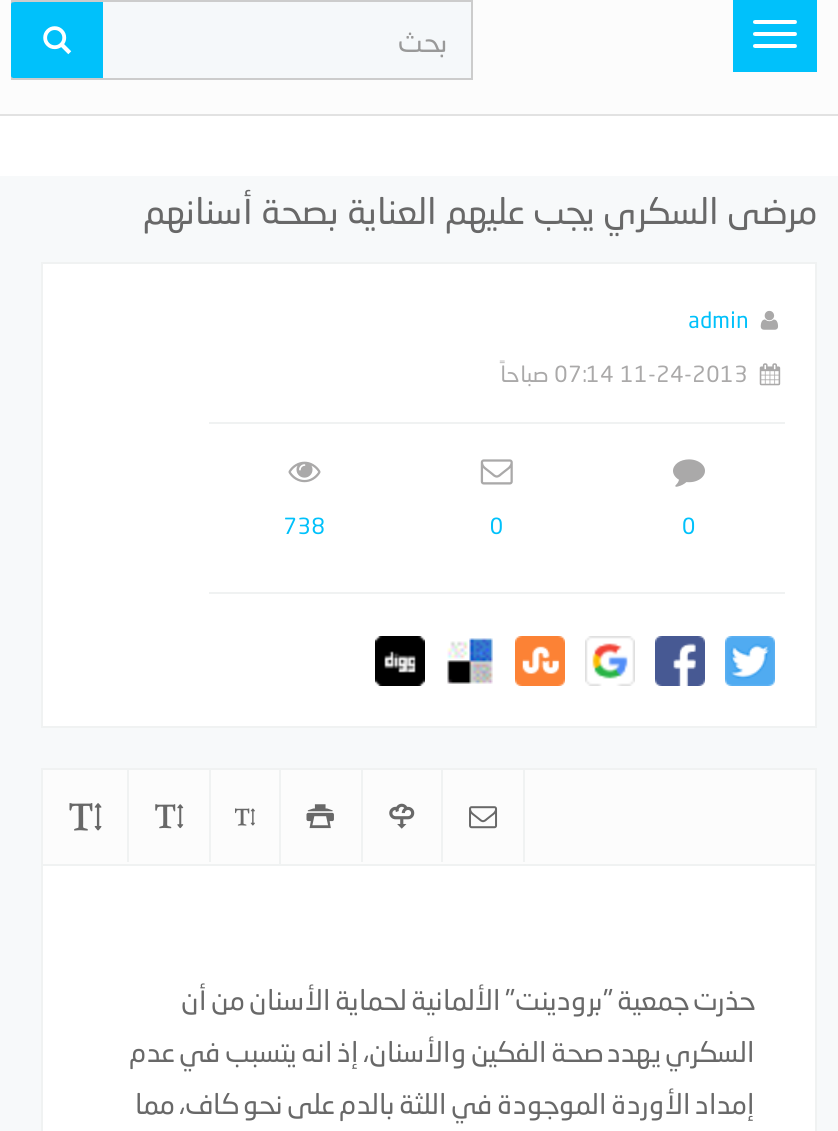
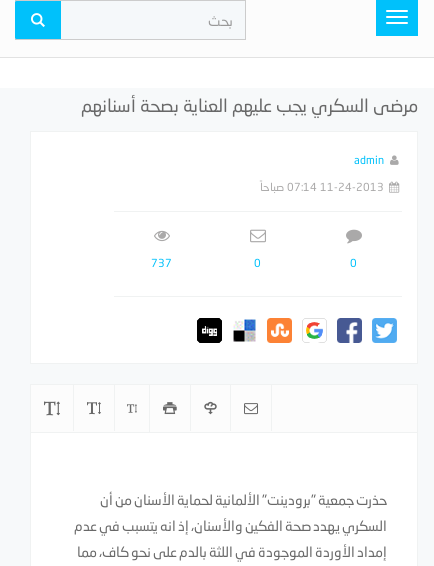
[283,512,325,538] 738 -> [151,256,172,269] 737

